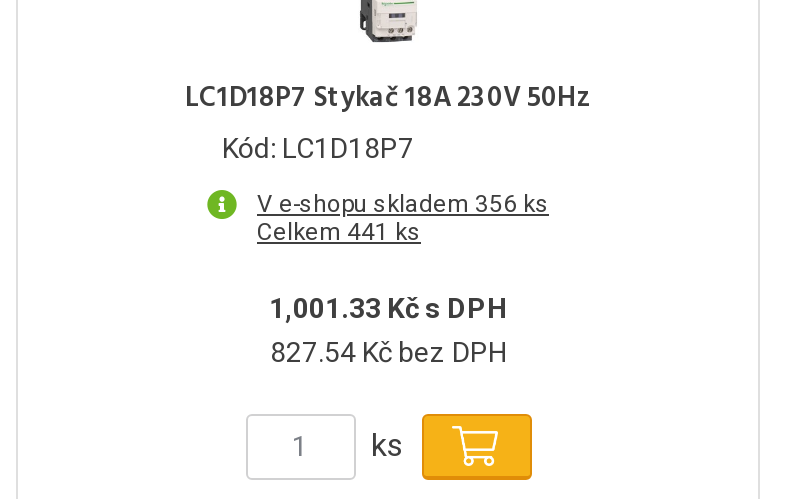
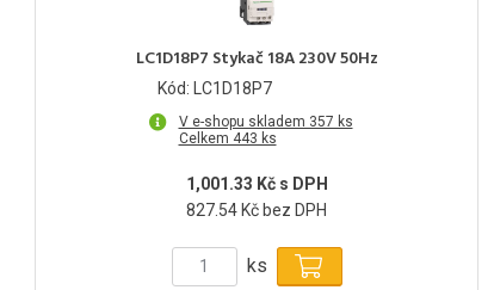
[257,189,549,217] V e-shopu skladem 356 ks -> [178,113,353,130] V e-shopu skladem 357 ks
[257,217,421,245] Celkem 441 ks -> [178,130,276,146] Celkem 443 ks

